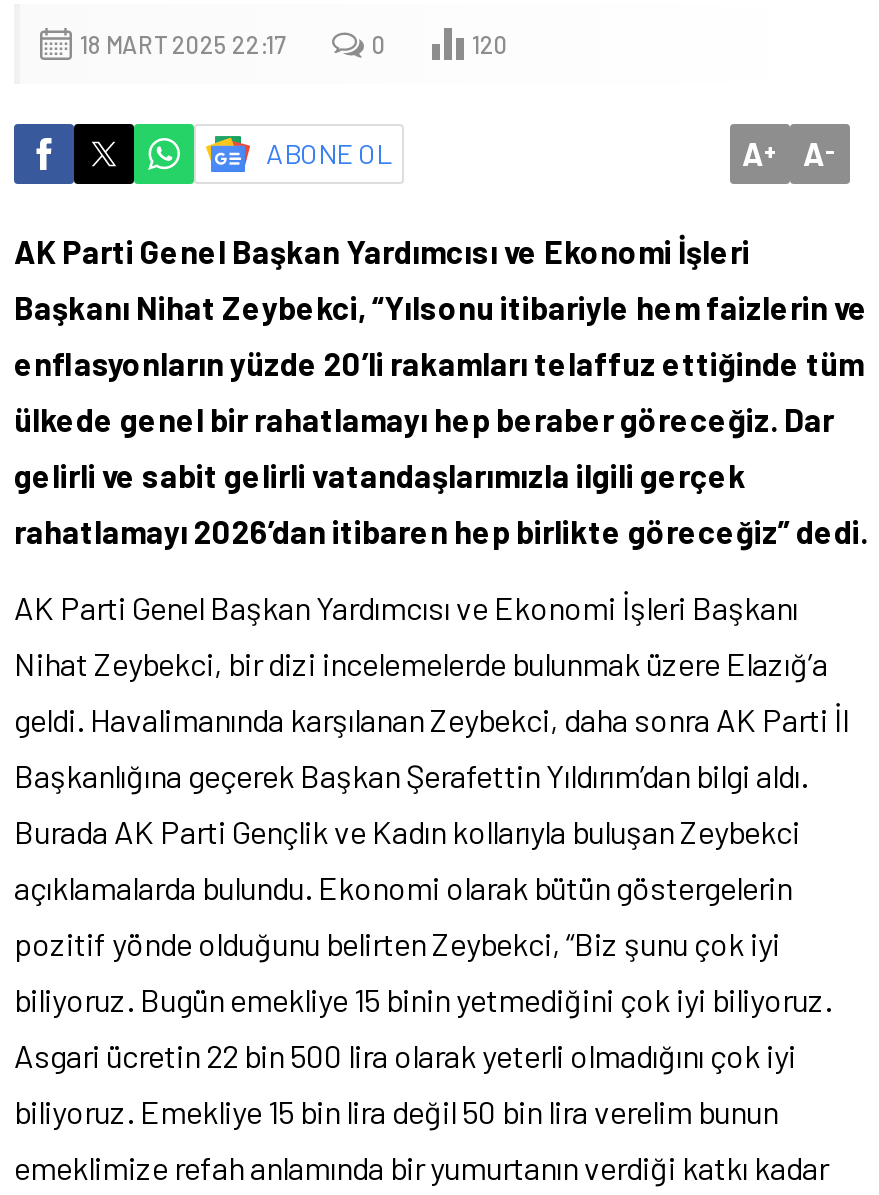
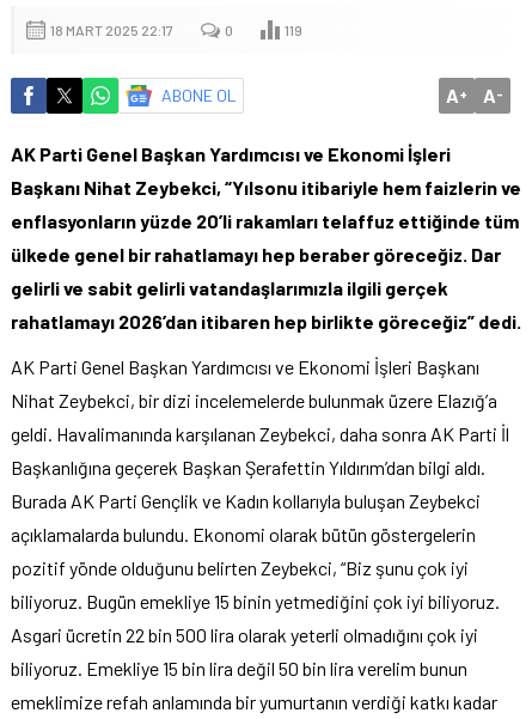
[472,30,508,58] 120 -> [285,21,302,38] 119

